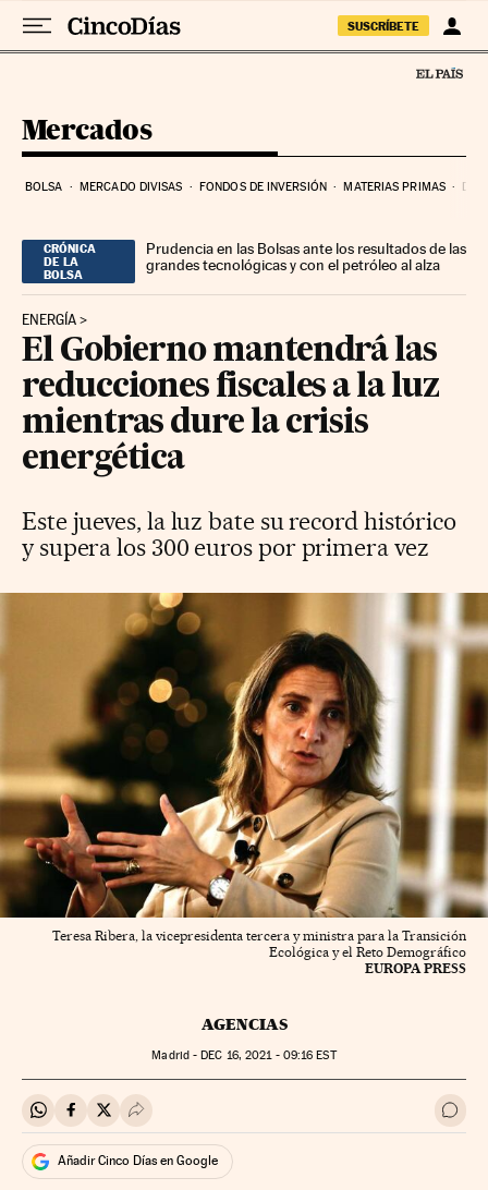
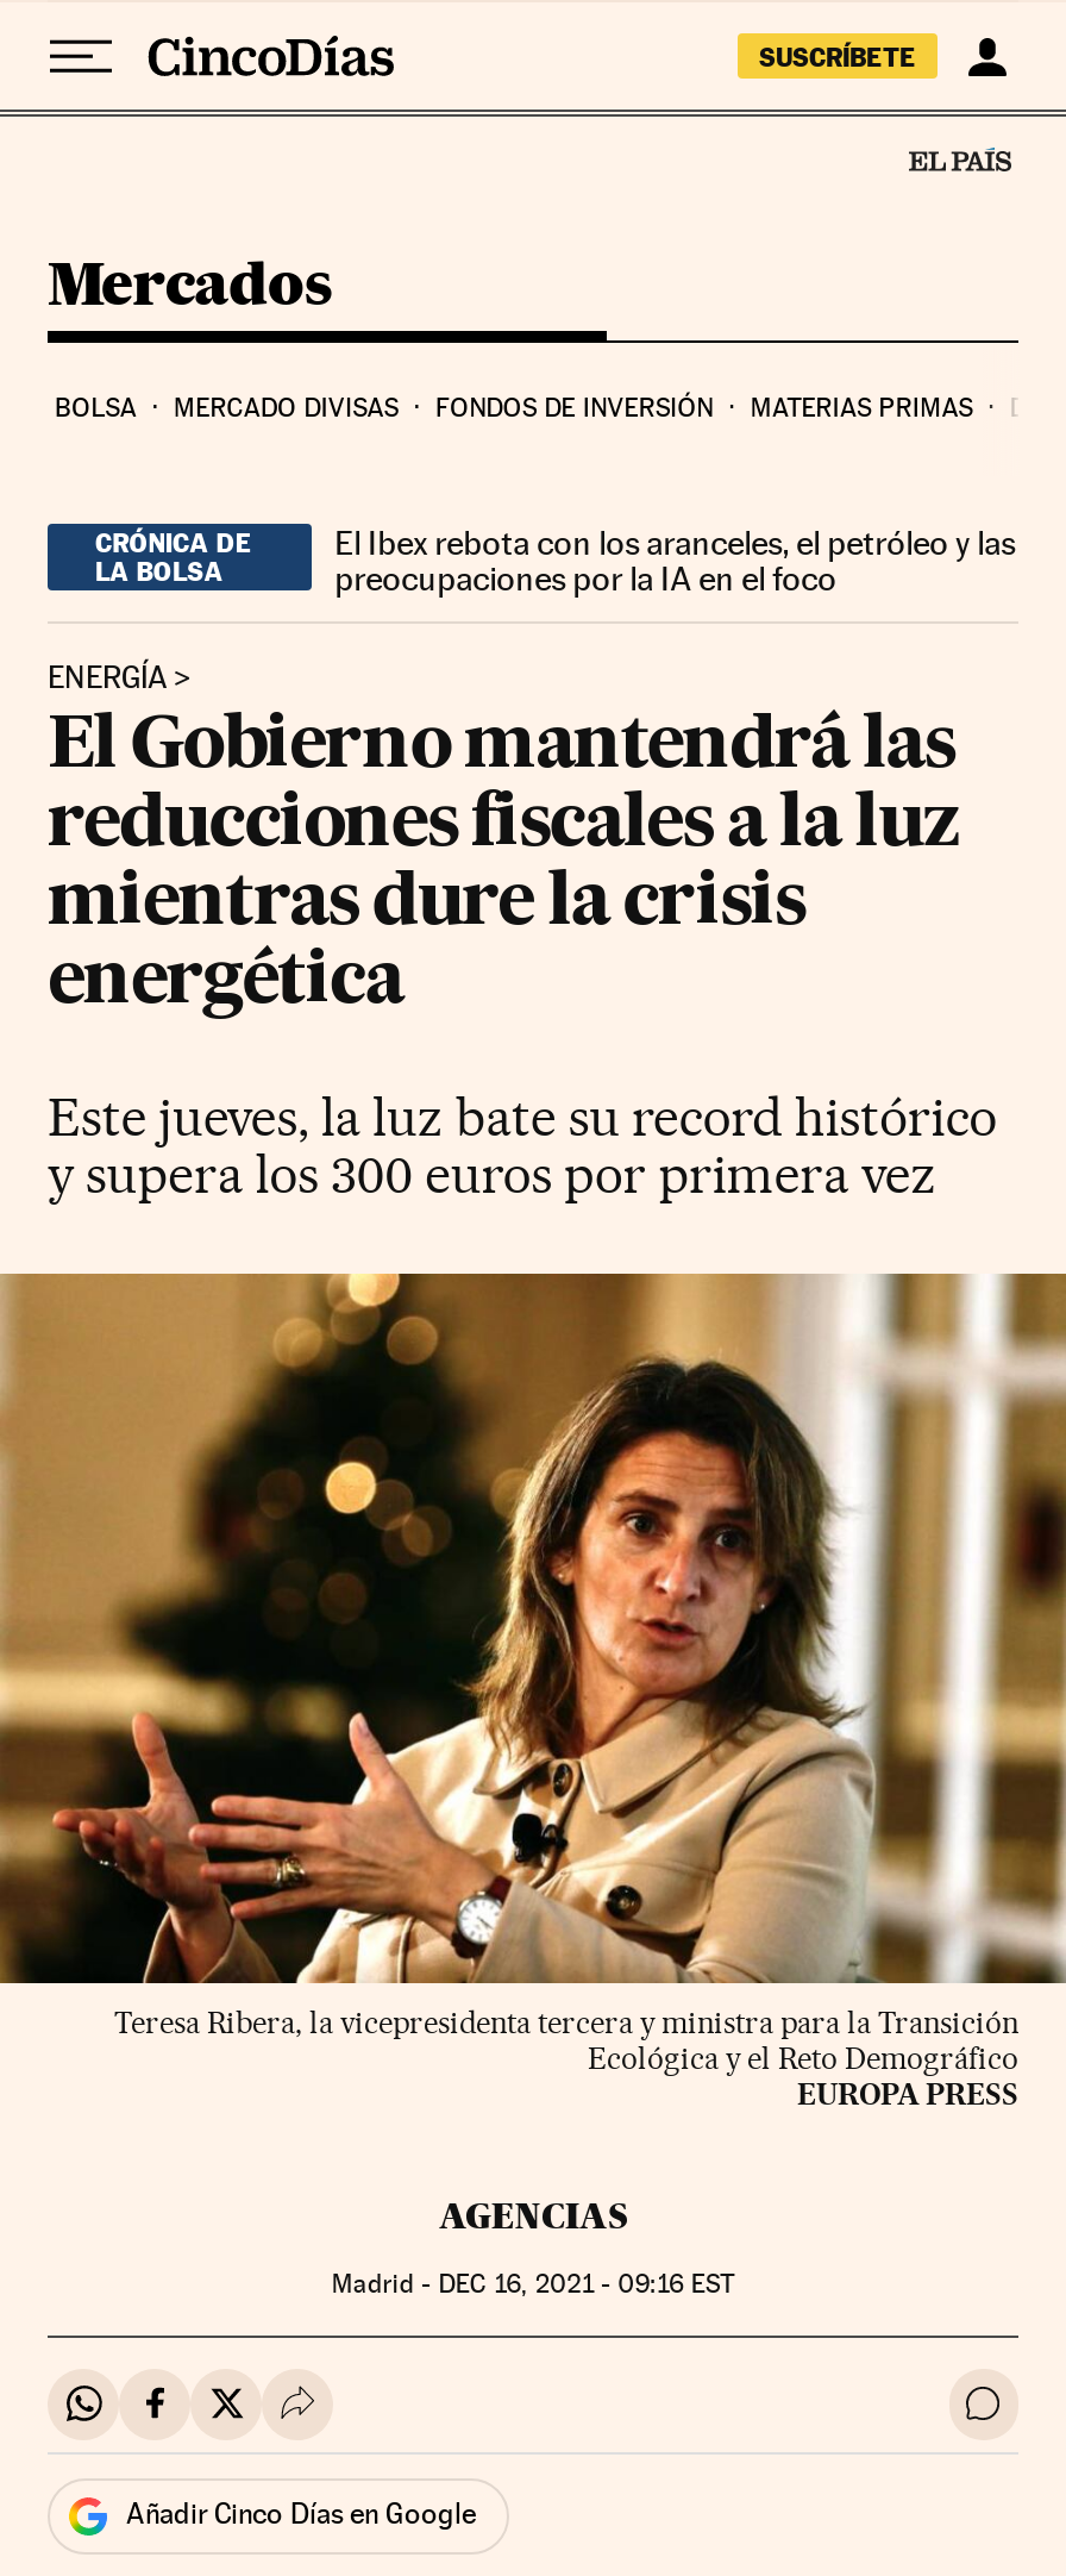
[146,239,466,273] Prudencia en las Bolsas ante los resultados de las | grandes tecnológicas y con el petróleo al alza -> [335,523,1015,597] El Ibex rebota con los aranceles, el petróleo y las | preocupaciones por la IA en el foco

